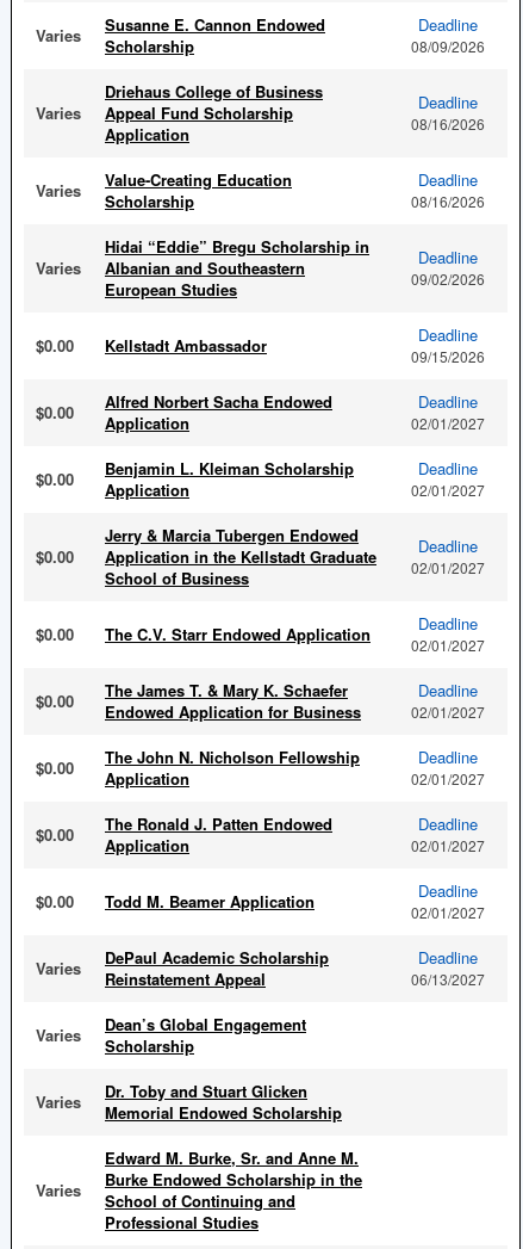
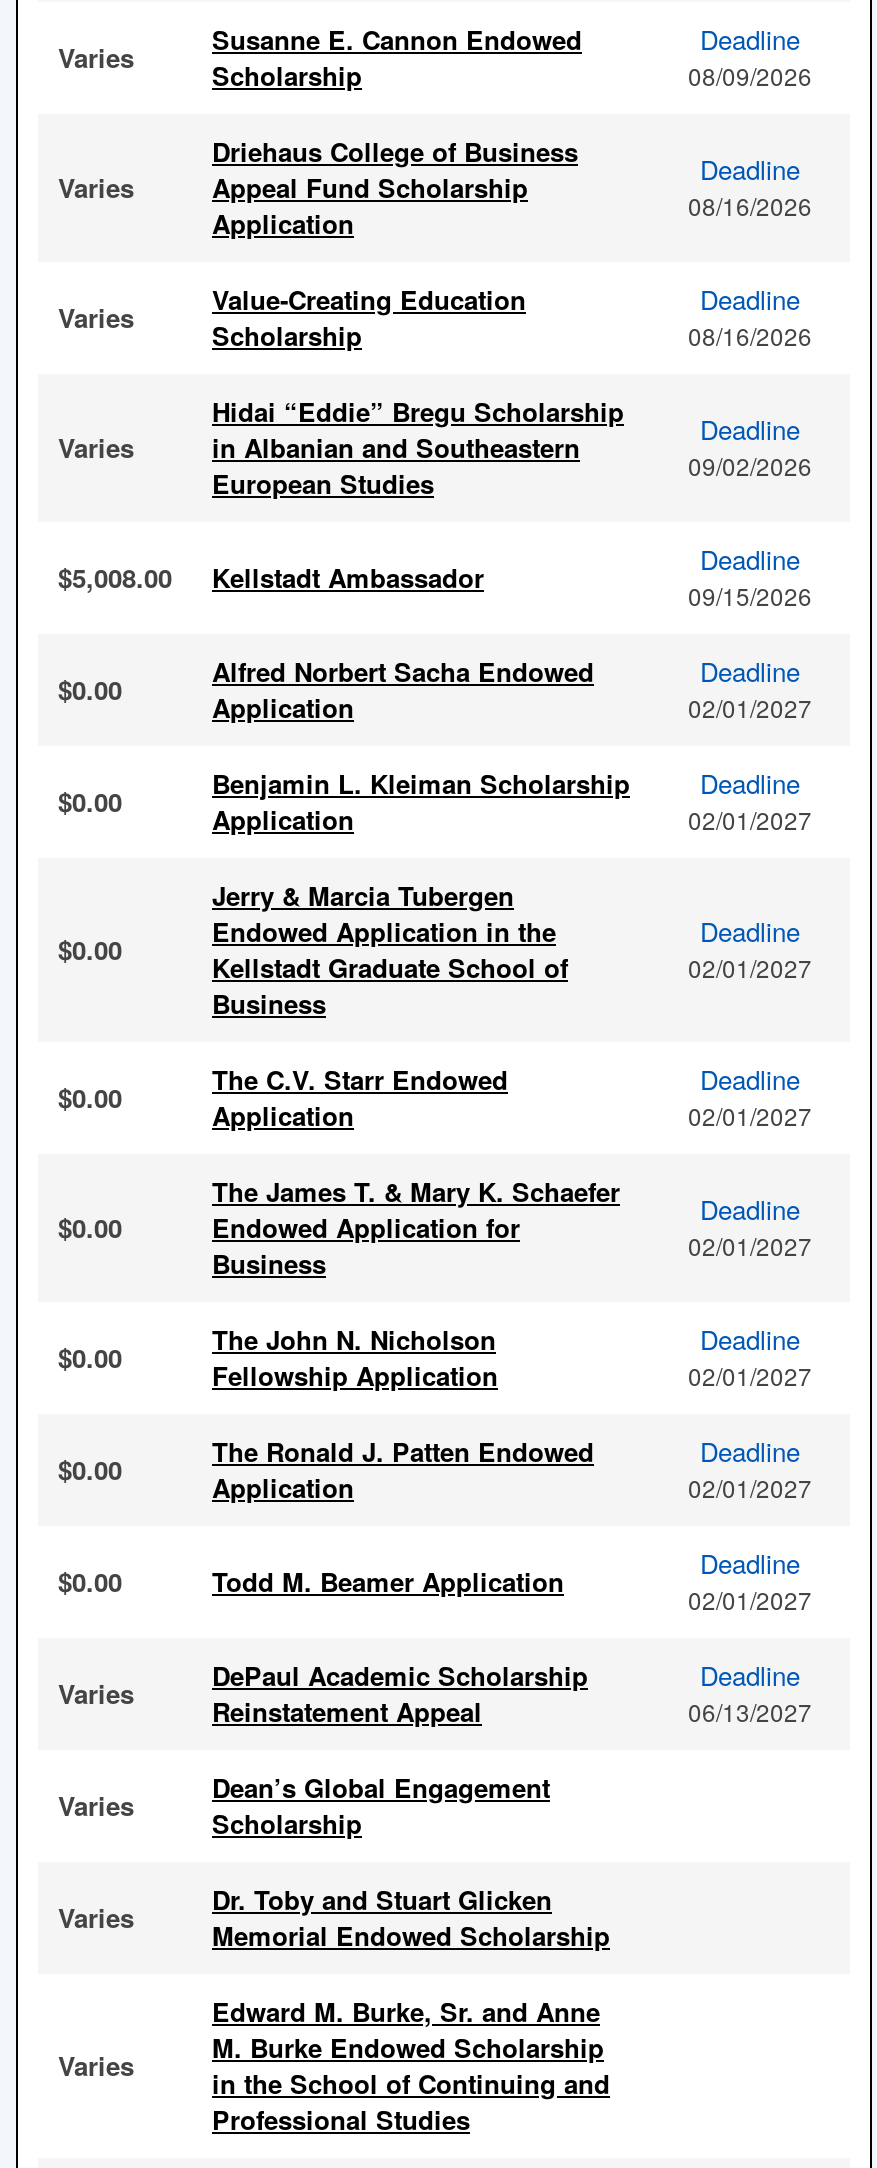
[36,334,267,357] $0.00 Kellstadt Ambassador -> [58,559,484,597] $5,008.00 Kellstadt Ambassador

